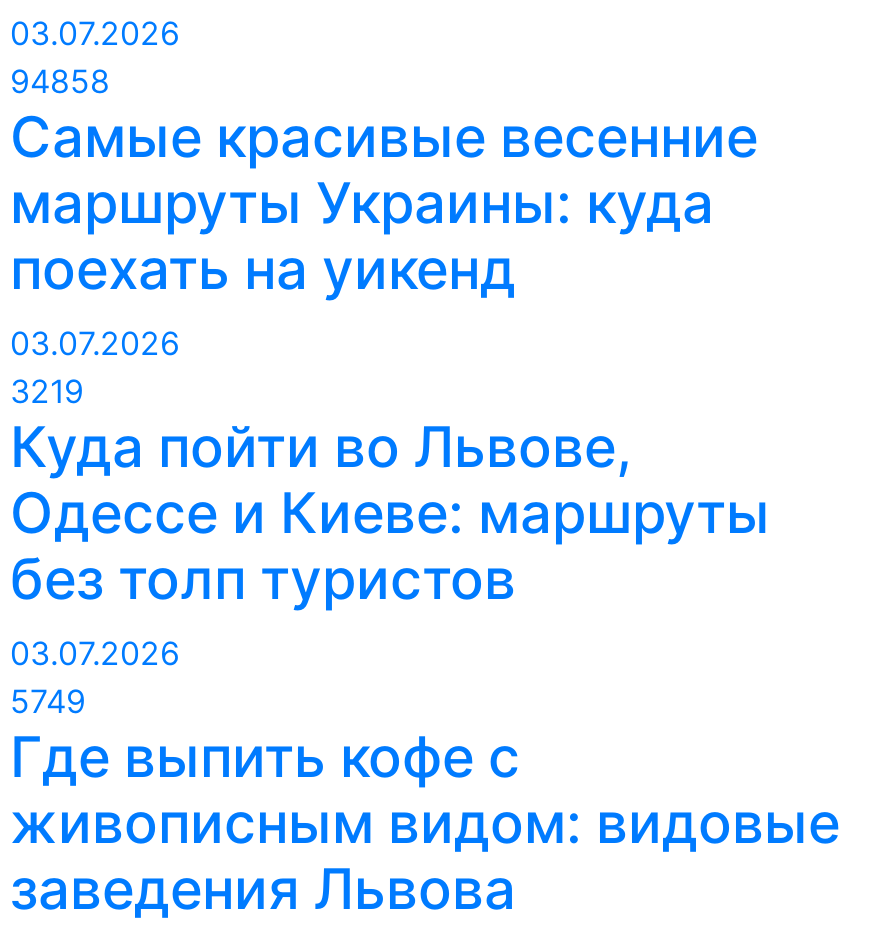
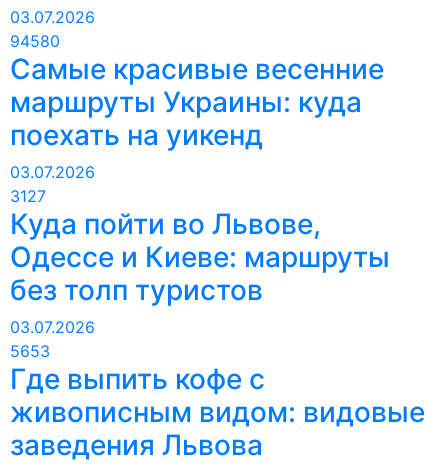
[10,62,110,102] 94858 -> [10,31,60,51] 94580
[10,372,84,412] 3219 -> [10,186,46,206] 3127
[10,682,86,722] 5749 -> [10,341,50,361] 5653

